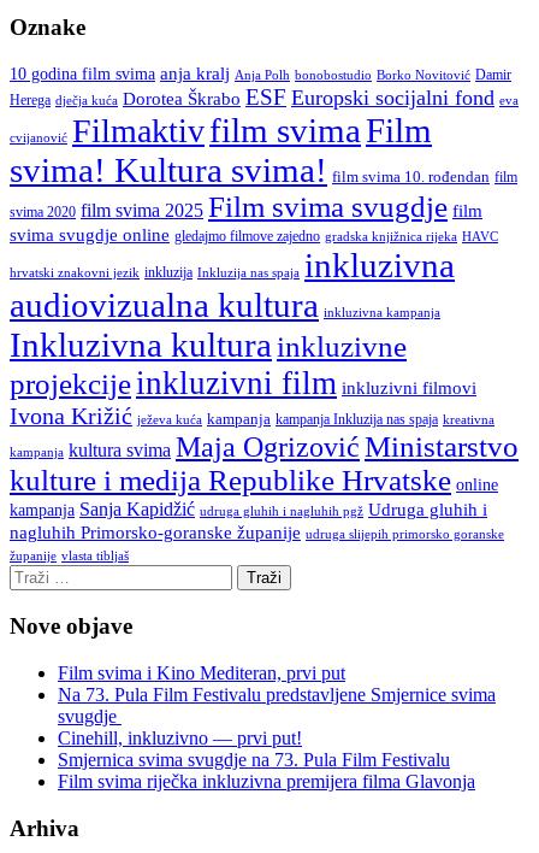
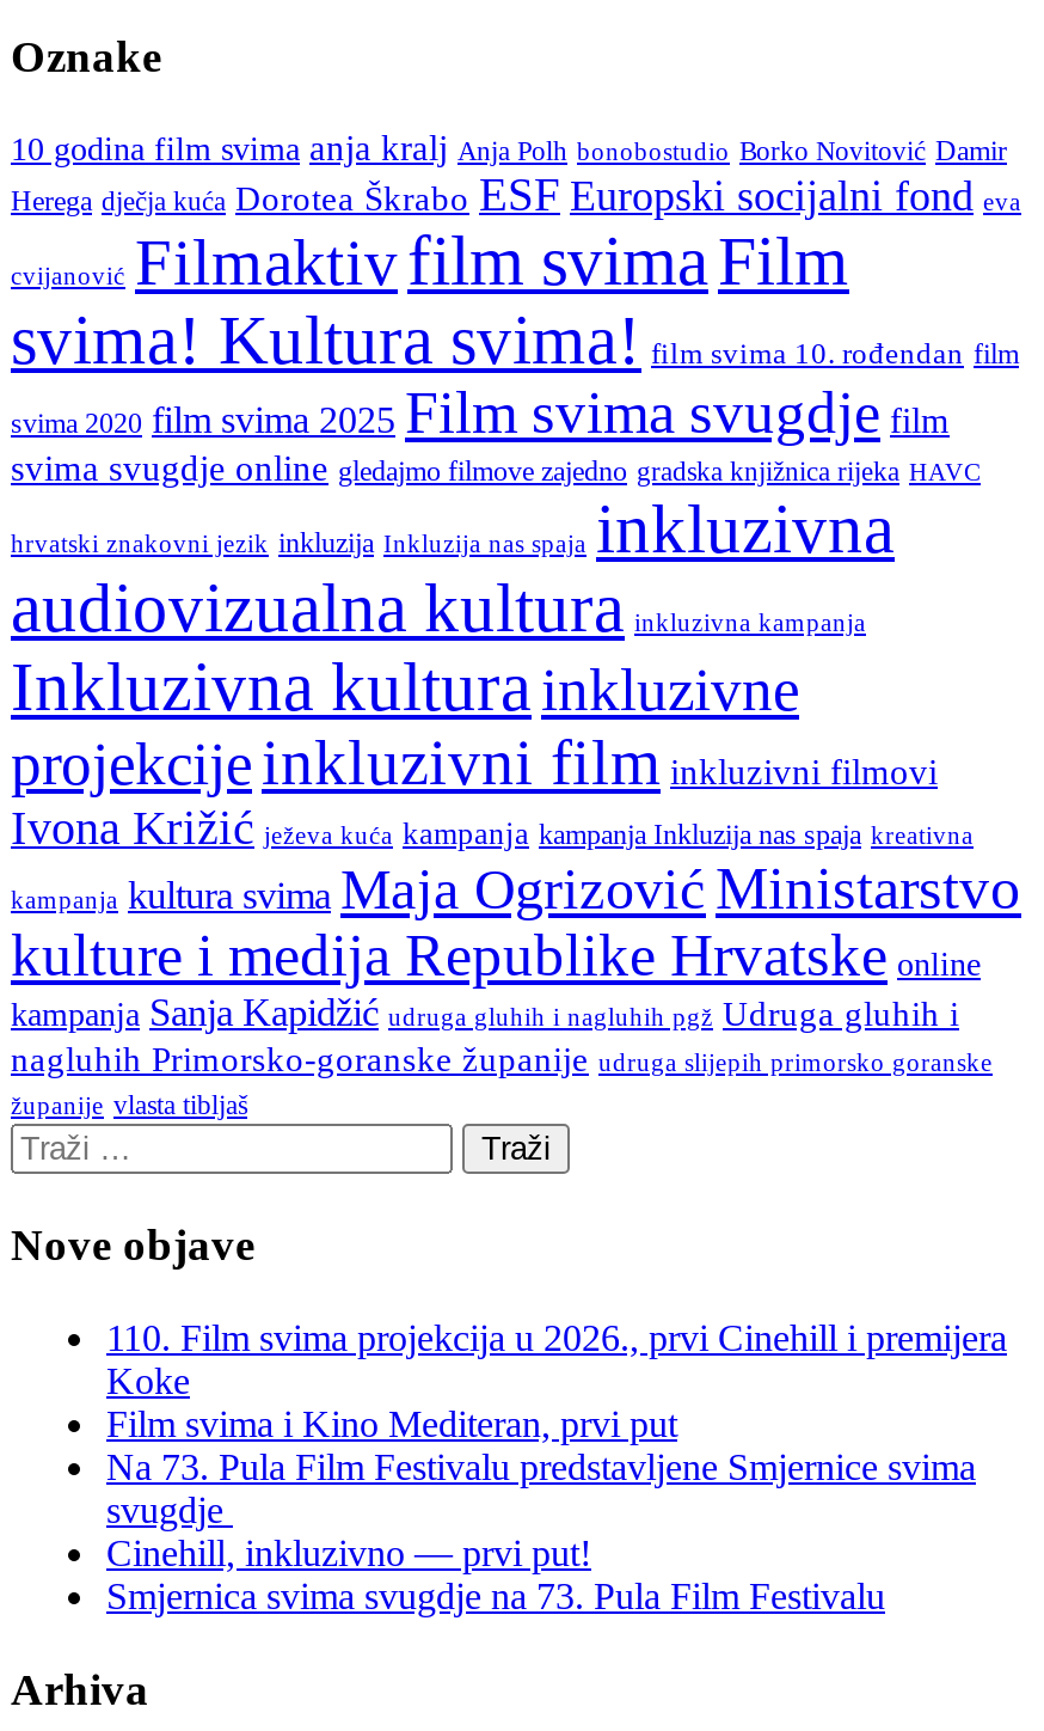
none -> [106,1317,1007,1401] 110. Film svima projekcija u 2026., prvi Cinehill i premijera | Koke
moved [58,663,496,770] -> [106,1403,976,1616]: Film svima i Kino Mediteran, prvi put | Na 73. Pula Film Festivalu predstavljene Smjernice svima | svugdje | Cinehill, inkluzivno — prvi put! | Smjernica svima svugdje na 73. Pula Film Festivalu
[58,771,475,791] Film svima riječka inkluzivna premijera filma Glavonja -> none

